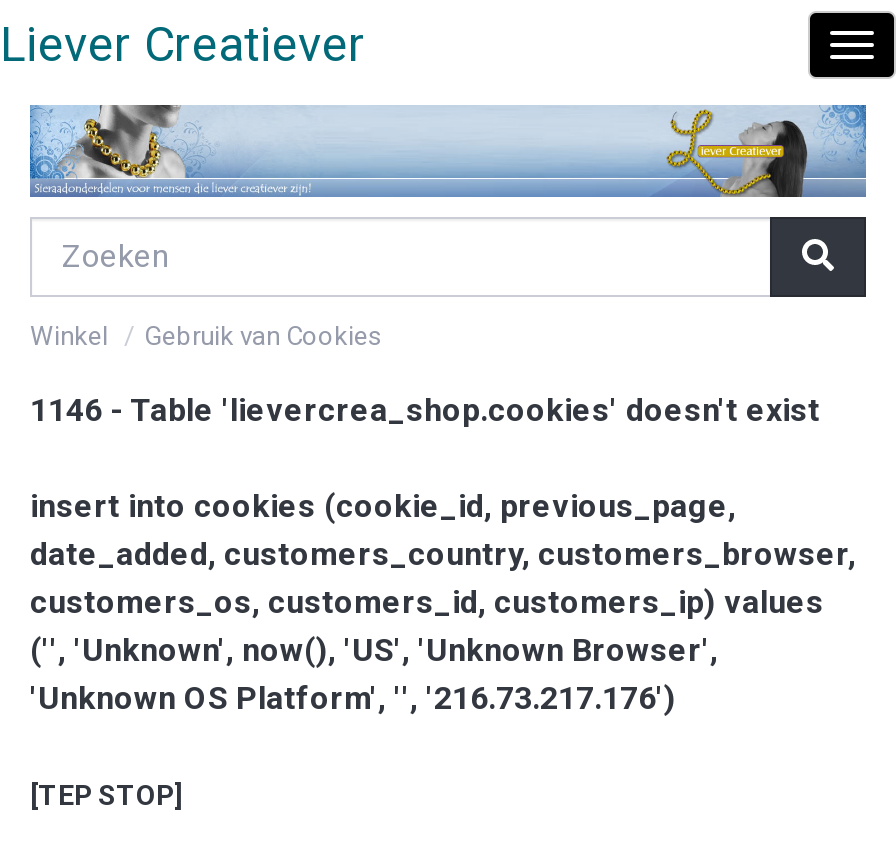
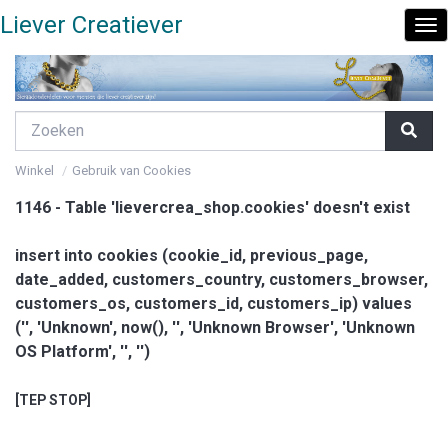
[30,631,718,717] ('', 'Unknown', now(), 'US', 'Unknown Browser', | 'Unknown OS Platform', '', '216.73.217.176') -> [15,318,415,361] ('', 'Unknown', now(), '', 'Unknown Browser', 'Unknown | OS Platform', '', '')

